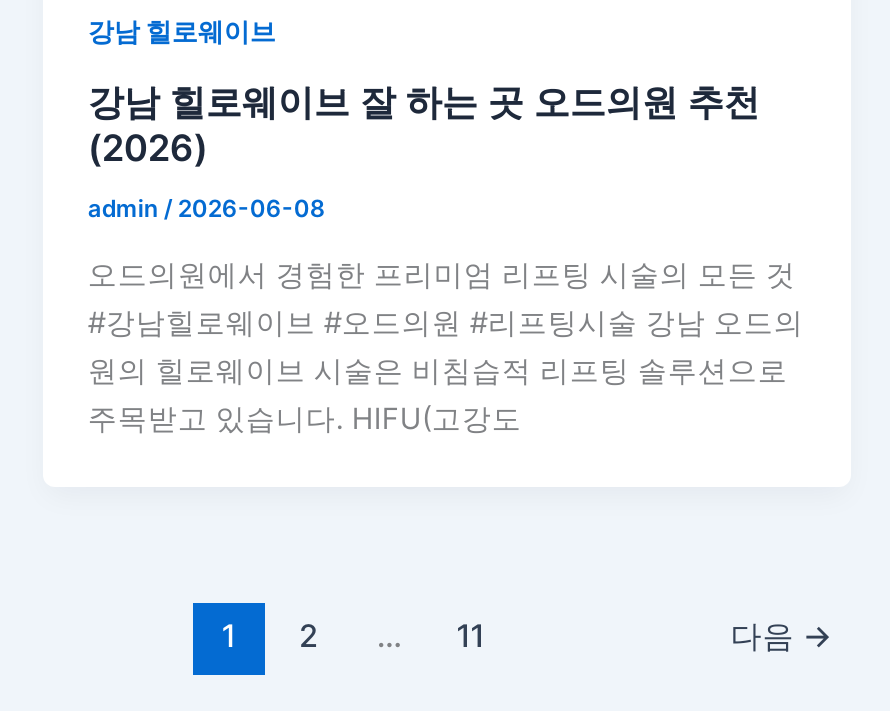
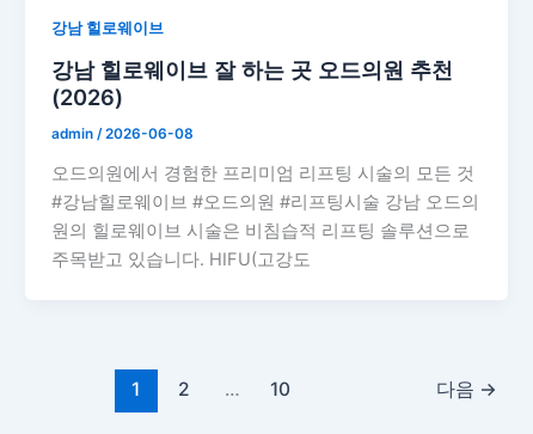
[456,617,484,655] 11 -> [270,378,291,400] 10

